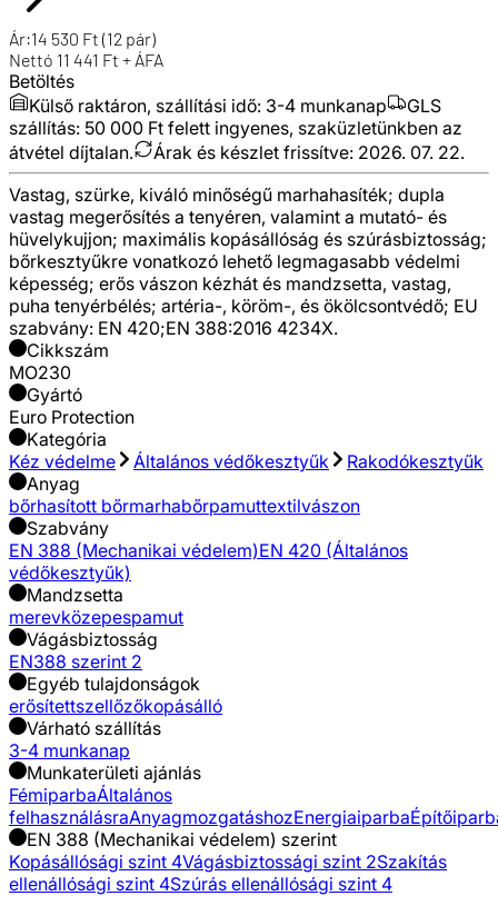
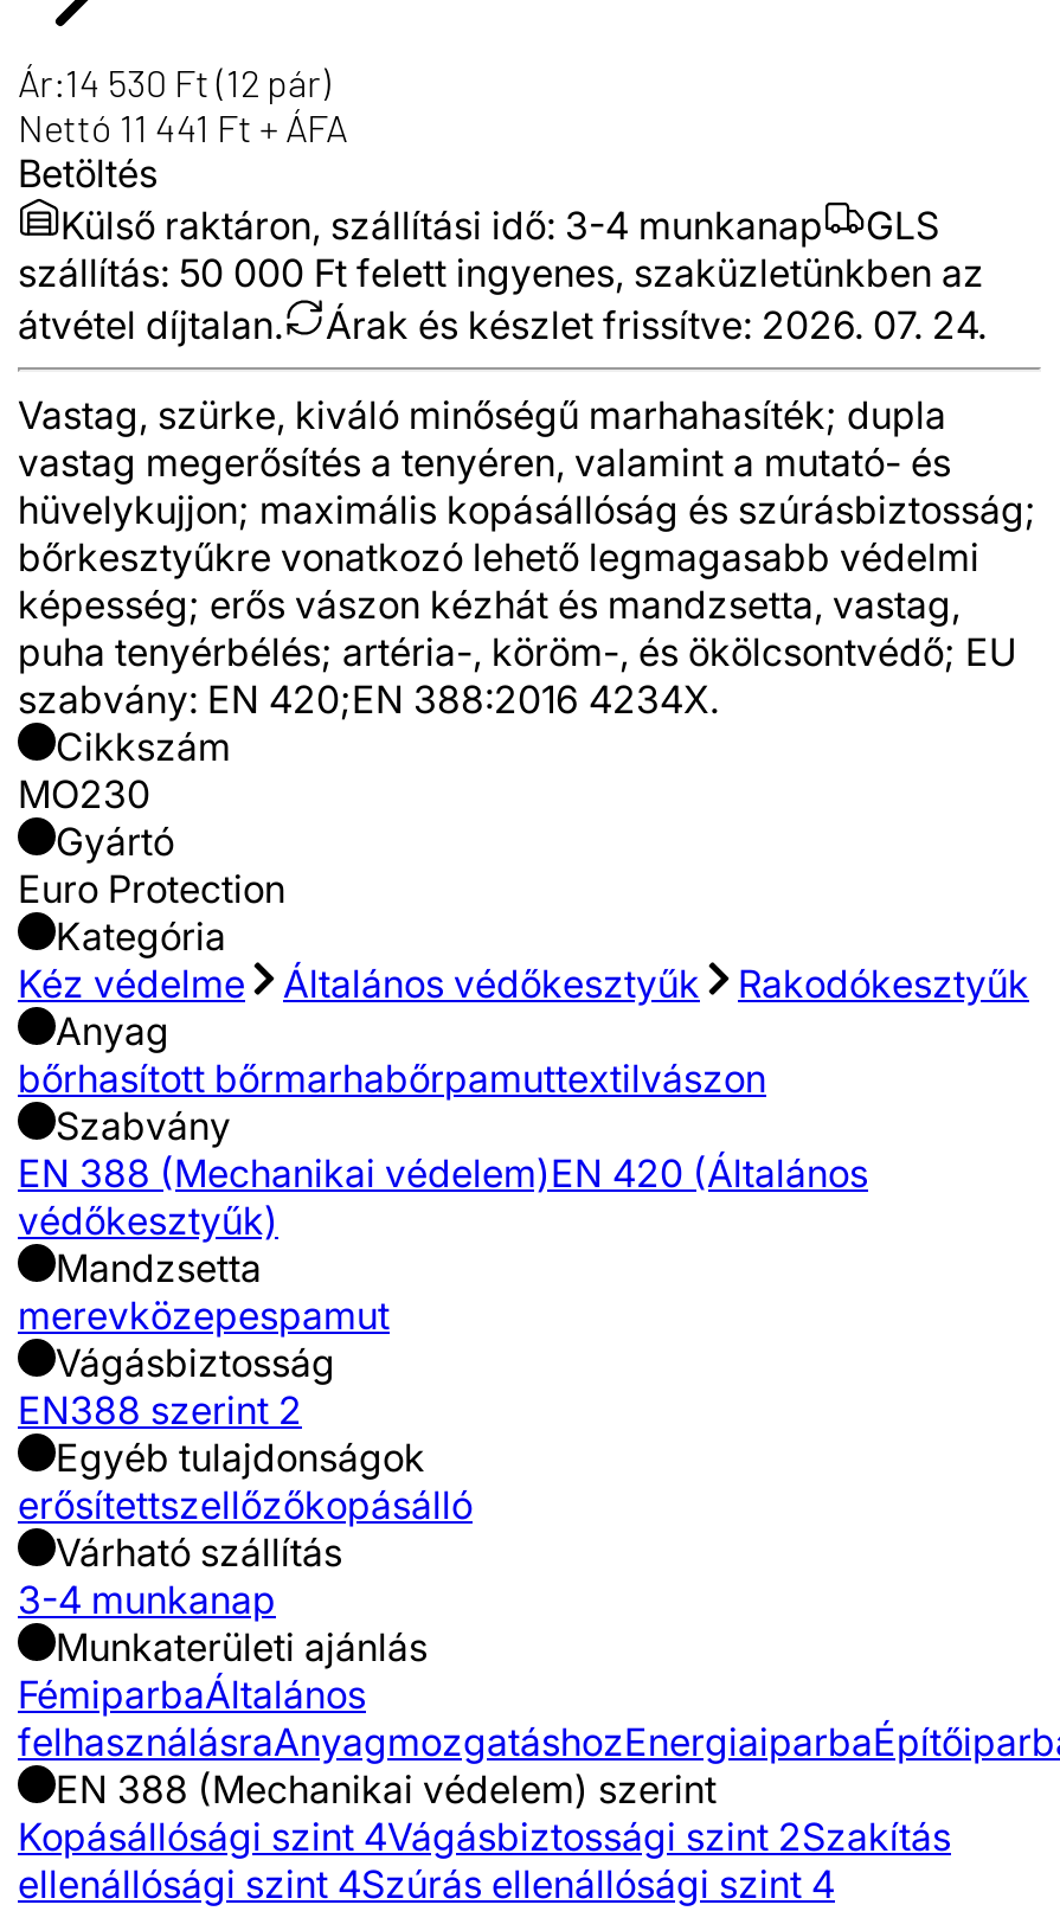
[153,142,465,164] Árak és készlet frissítve: 2026. 07. 22. -> [326,302,987,349] Árak és készlet frissítve: 2026. 07. 24.

